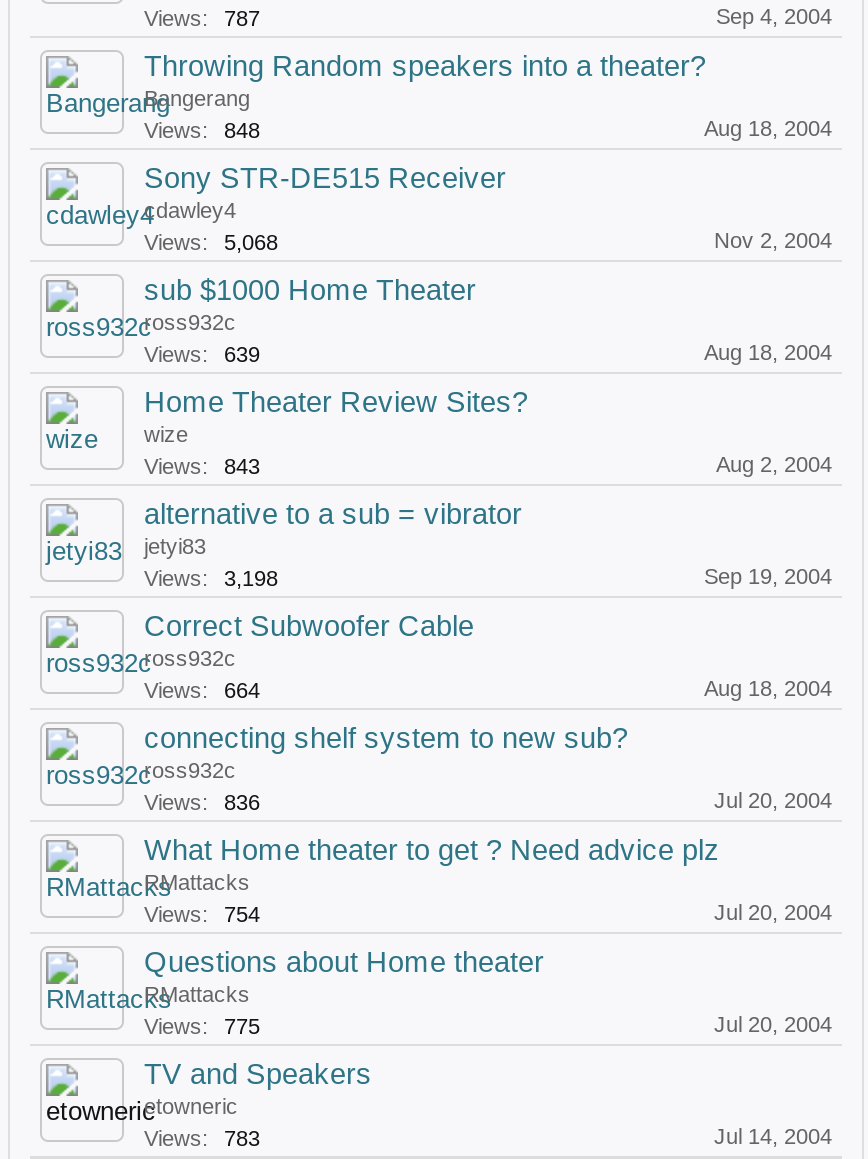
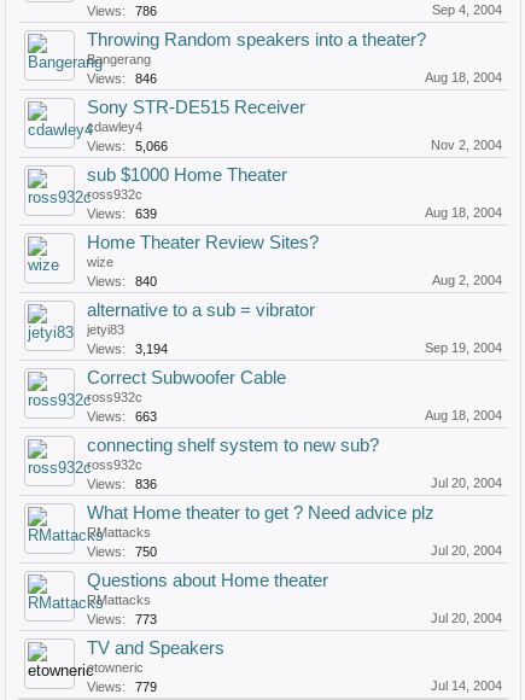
[144,6,260,30] Views: 787 -> [87,4,157,18] Views: 786
[144,118,260,142] Views: 848 -> [87,71,157,86] Views: 846
[144,230,278,254] Views: 5,068 -> [87,139,168,153] Views: 5,066
[144,454,260,478] Views: 843 -> [87,274,157,288] Views: 840
[144,566,278,590] Views: 3,198 -> [87,342,168,356] Views: 3,194
[144,678,260,702] Views: 664 -> [87,409,157,424] Views: 663
[144,902,260,926] Views: 754 -> [87,544,157,559] Views: 750
[144,1014,260,1038] Views: 775 -> [87,612,157,626] Views: 773
[144,1126,260,1150] Views: 783 -> [87,679,157,694] Views: 779

